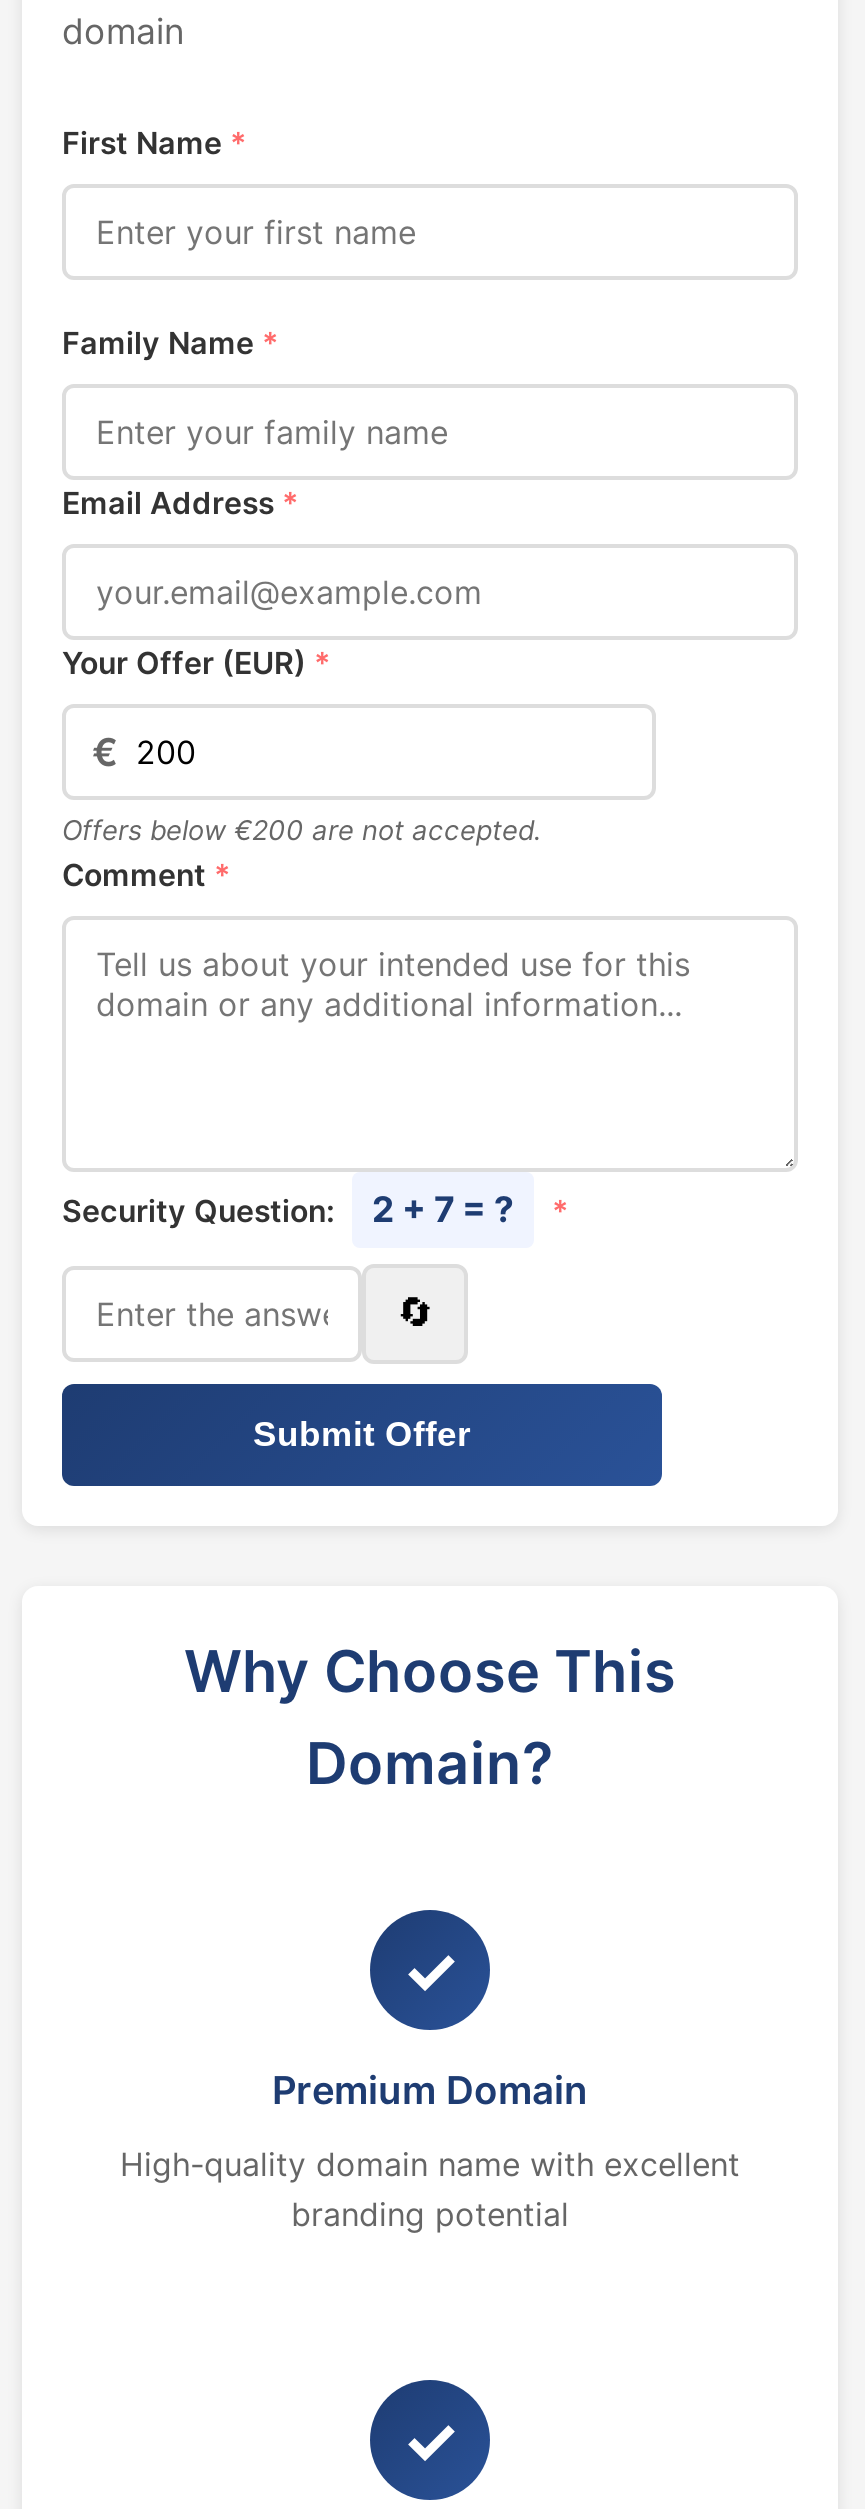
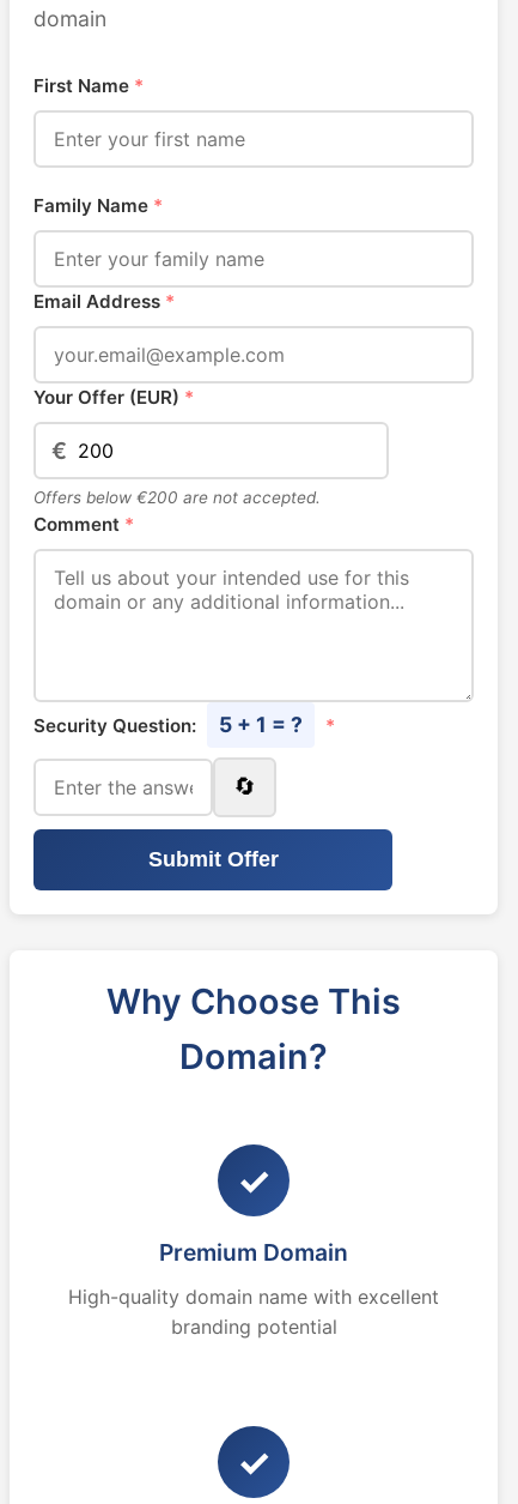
[372,1188,514,1230] 2 + 7 = ? -> [219,712,303,737] 5 + 1 = ?

